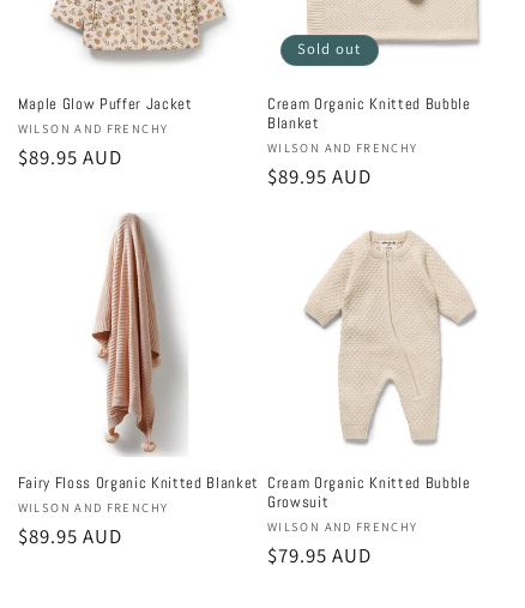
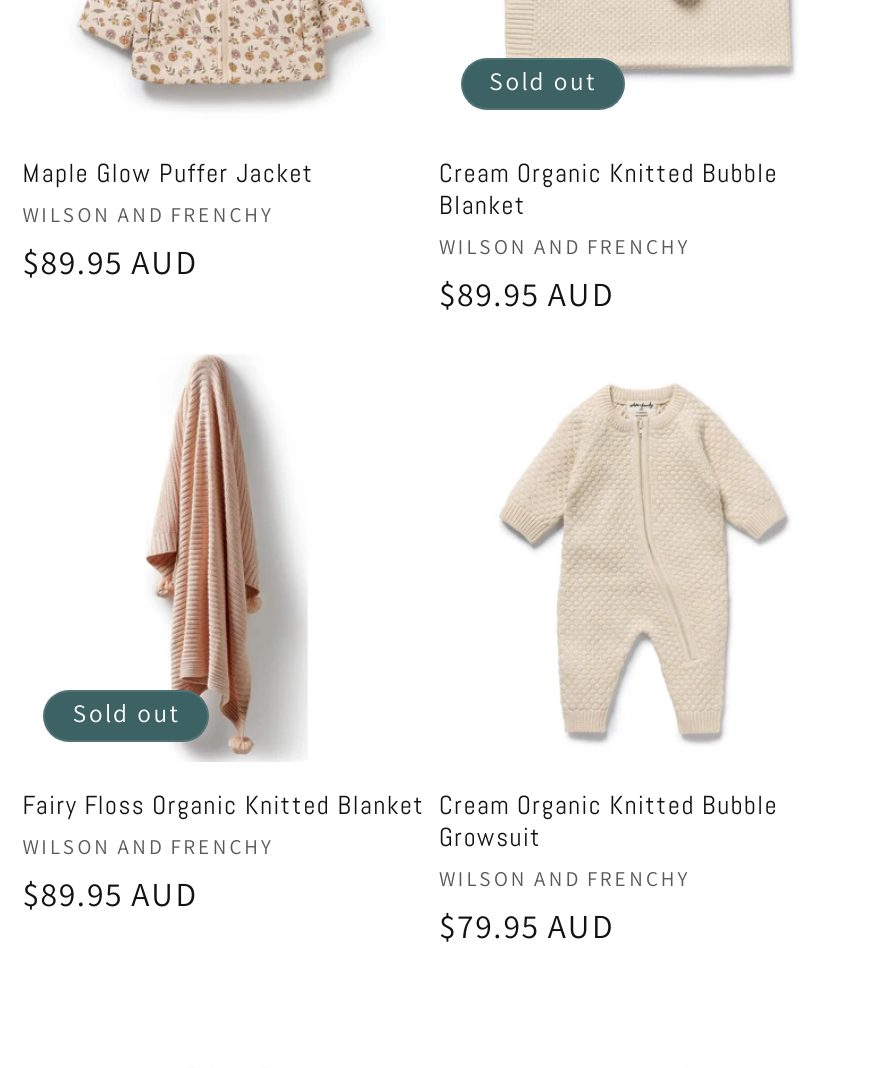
none -> [73,697,180,731] Sold out

